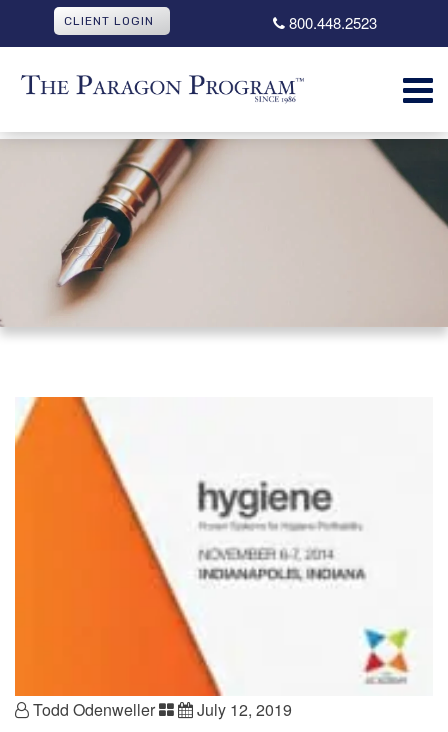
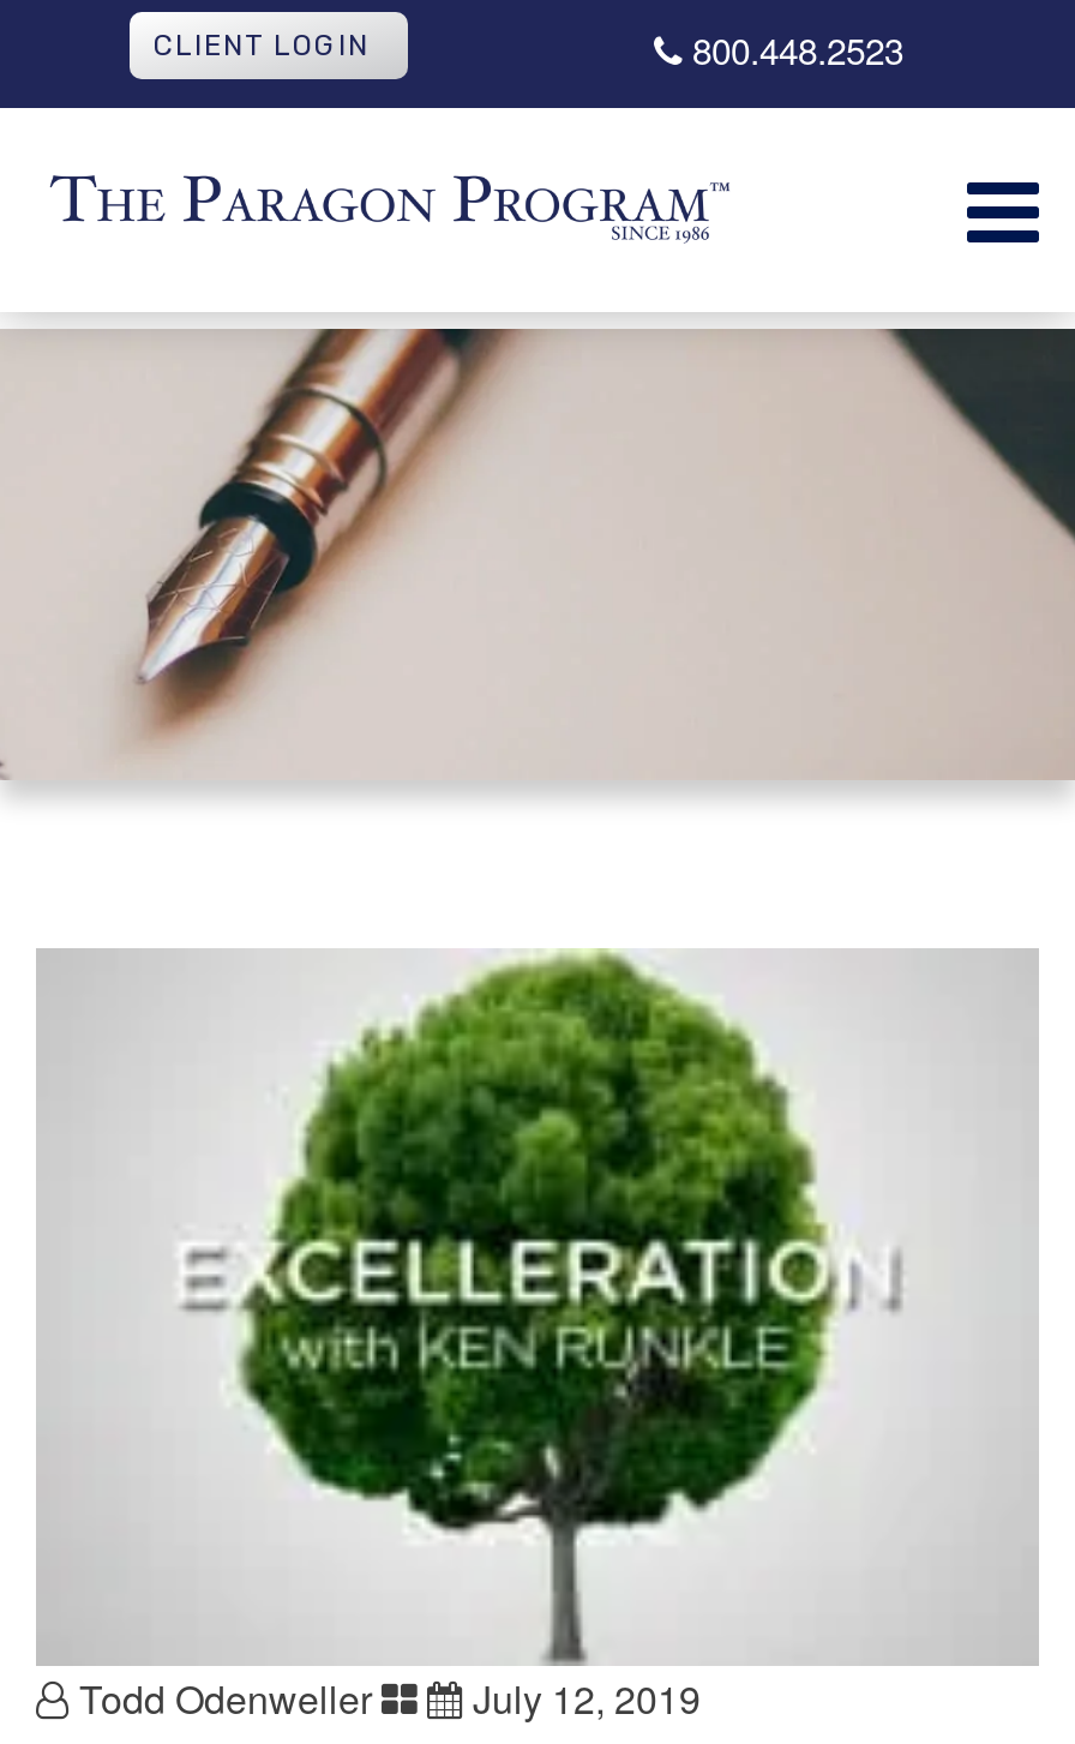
[14,396,432,697] [image] -> [36,948,1039,1666] [image]

